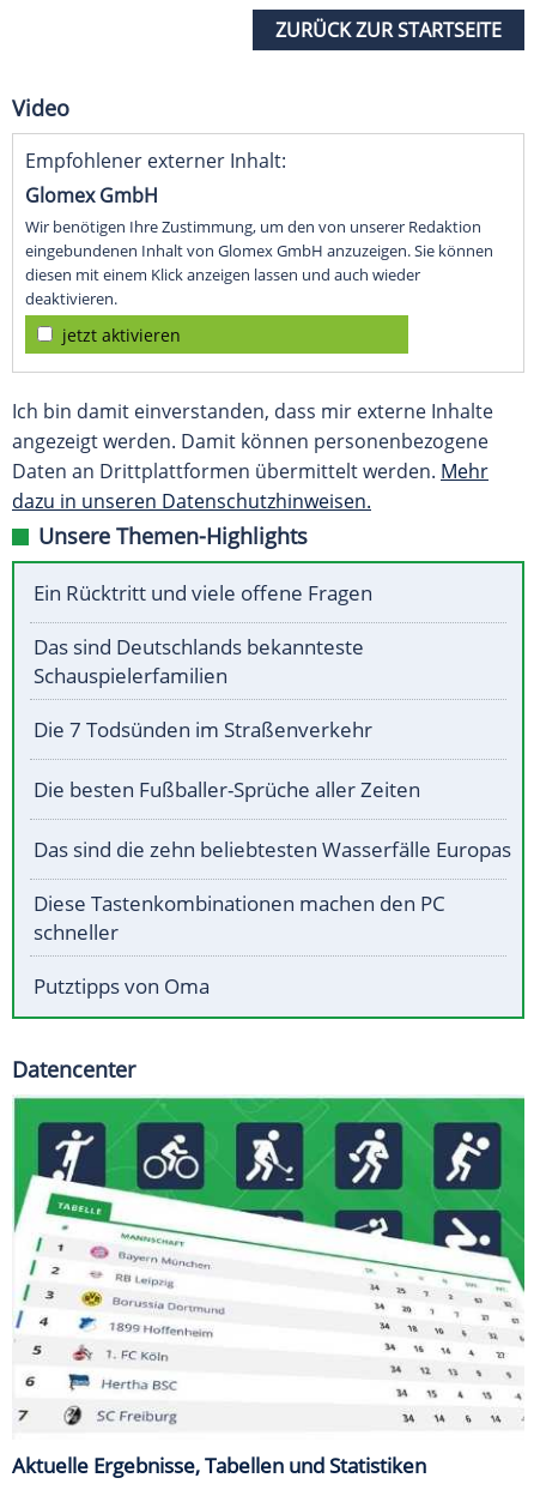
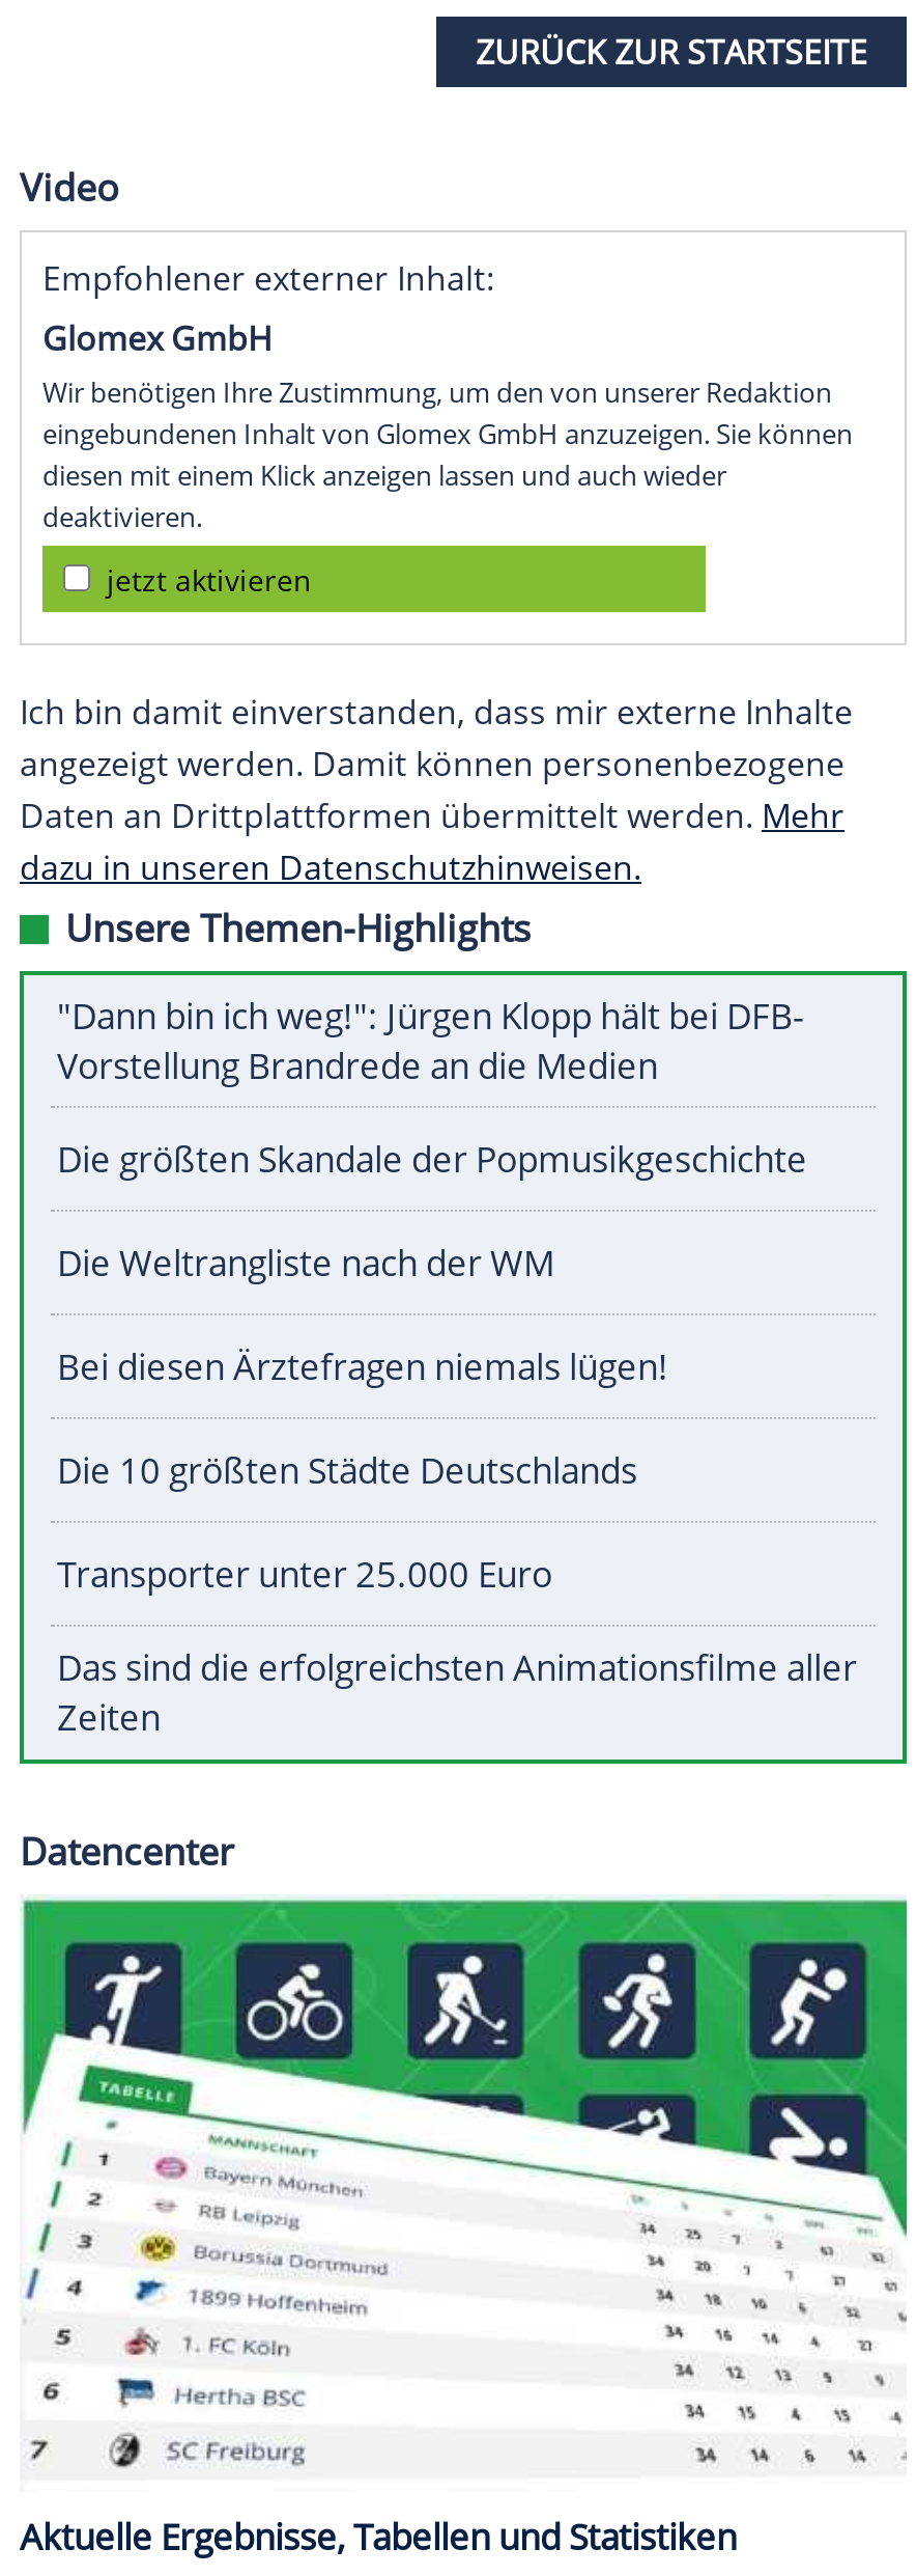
[34,579,372,607] Ein Rücktritt und viele offene Fragen -> [57,992,803,1090] "Dann bin ich weg!": Jürgen Klopp hält bei DFB- | Vorstellung Brandrede an die Medien
[34,633,364,690] Das sind Deutschlands bekannteste | Schauspielerfamilien -> [57,1136,807,1183] Die größten Skandale der Popmusikgeschichte
[34,716,372,744] Die 7 Todsünden im Straßenverkehr -> [57,1239,554,1287] Die Weltrangliste nach der WM
[34,776,420,803] Die besten Fußballer-Sprüche aller Zeiten -> [57,1343,668,1391] Bei diesen Ärztefragen niemals lügen!
[34,836,511,863] Das sind die zehn beliebtesten Wasserfälle Europas -> [57,1447,637,1495] Die 10 größten Städte Deutschlands
[34,890,445,946] Diese Tastenkombinationen machen den PC | schneller -> [57,1551,552,1598] Transporter unter 25.000 Euro
[34,973,210,1000] Putztipps von Oma -> [57,1644,857,1741] Das sind die erfolgreichsten Animationsfilme aller | Zeiten

